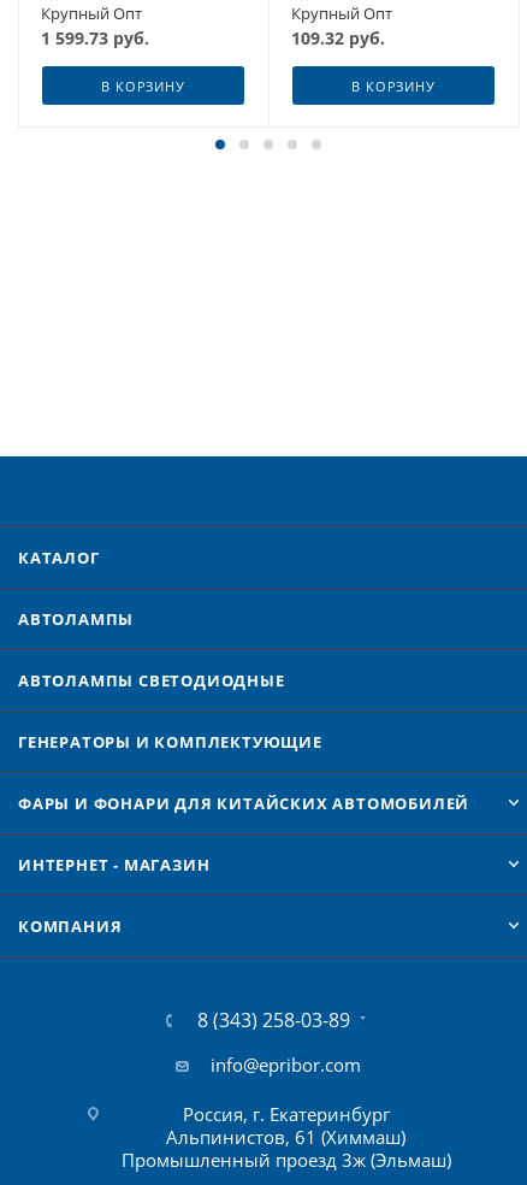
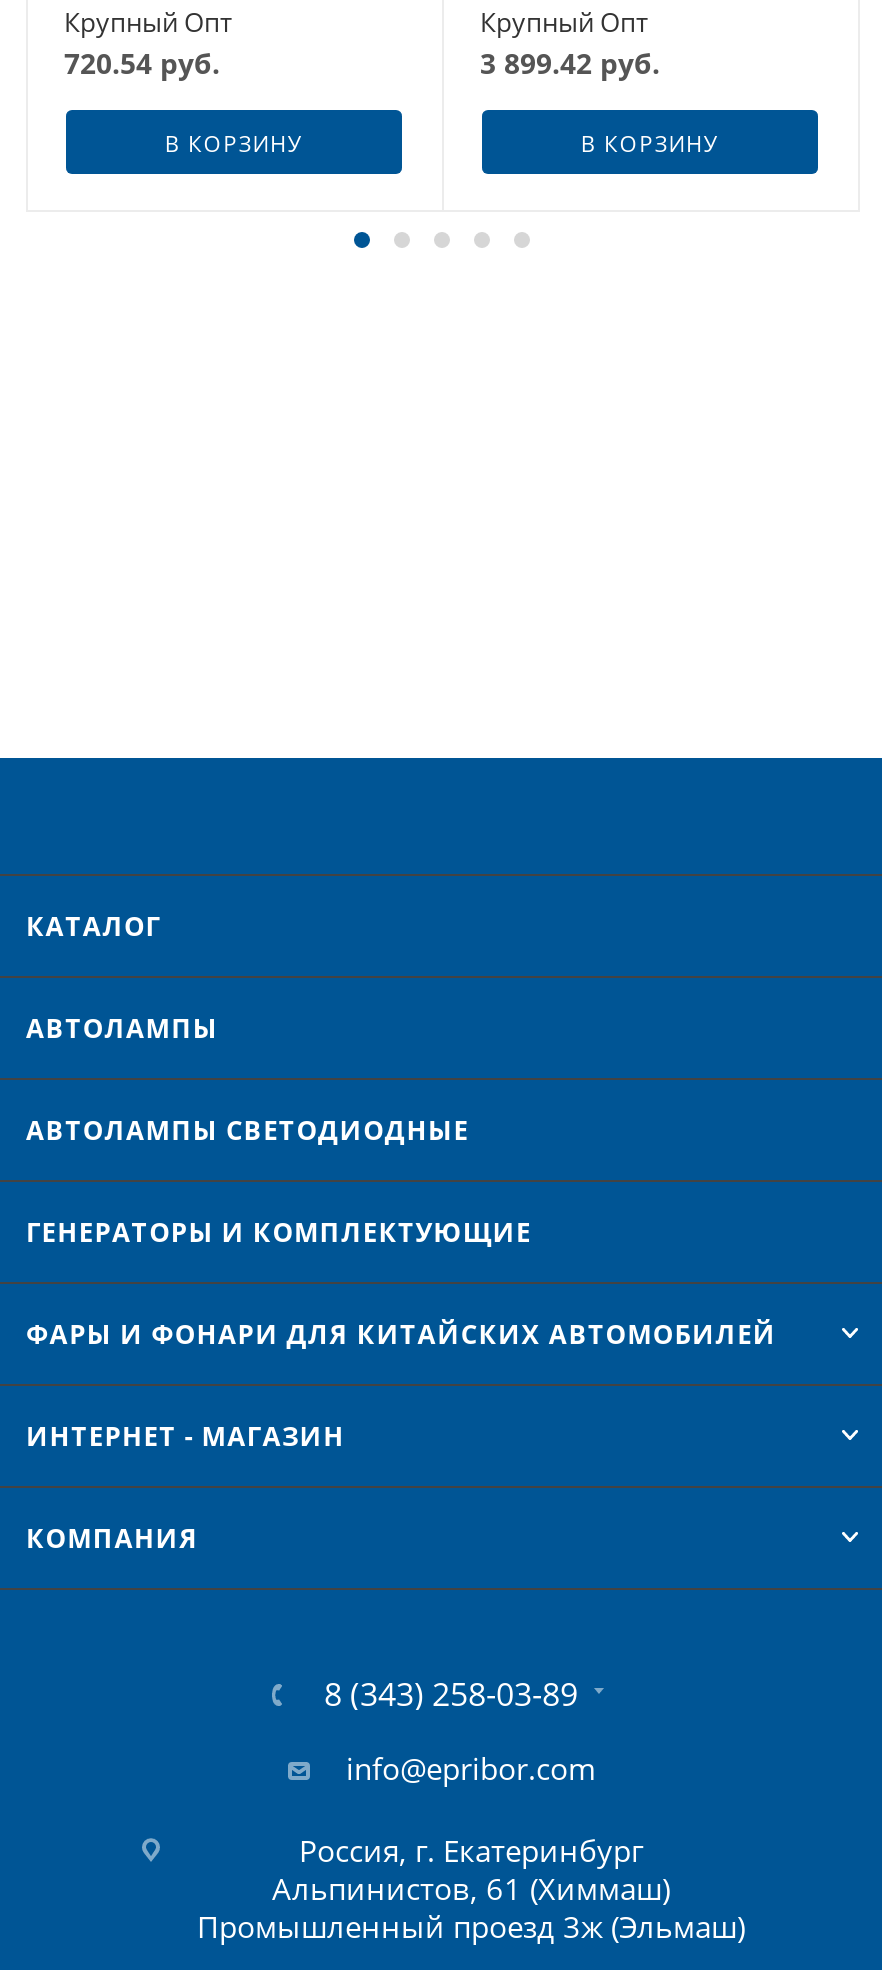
[41,27,149,50] 1 599.73 руб. -> [64,45,220,83] 720.54 руб.
[291,27,385,50] 109.32 руб. -> [480,45,660,83] 3 899.42 руб.

